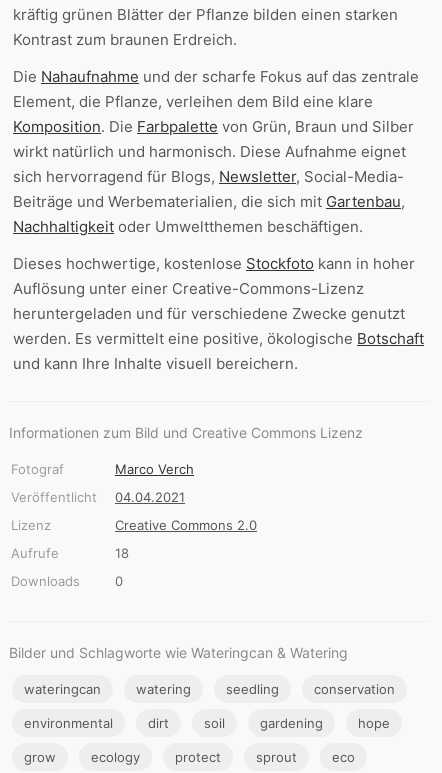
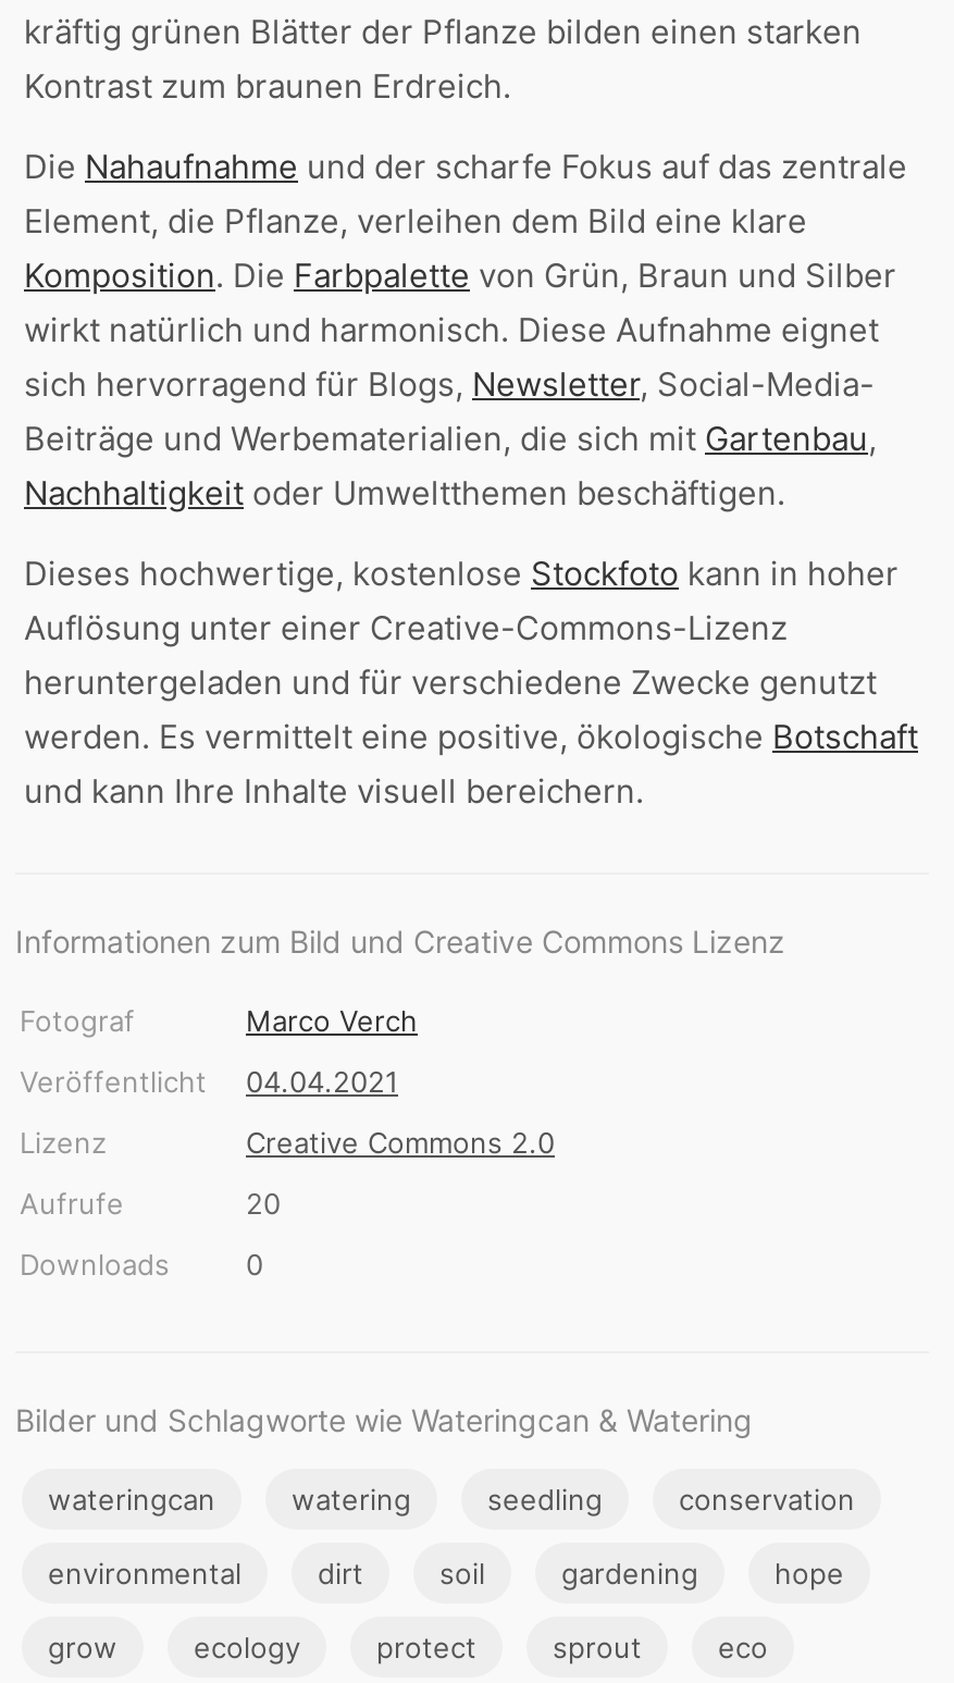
[115,545,129,561] 18 -> [246,1185,281,1220] 20

